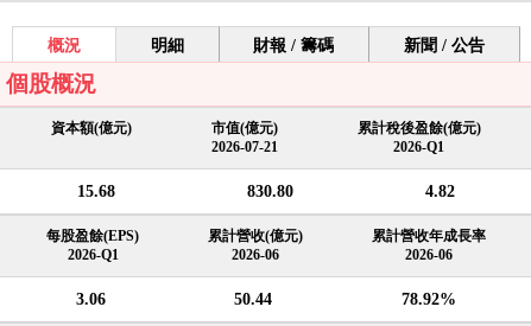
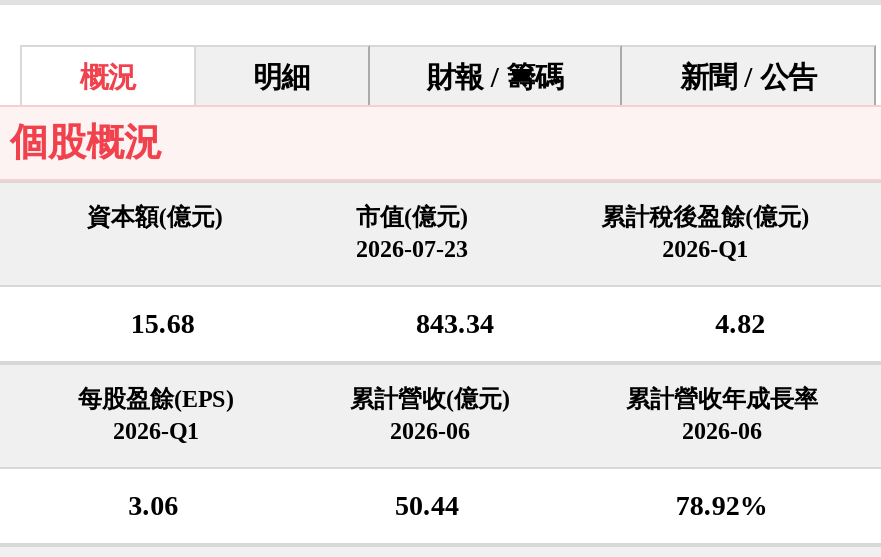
[211,139,278,155] 2026-07-21 -> [356,235,468,263] 2026-07-23
[247,181,293,200] 830.80 -> [416,307,494,339] 843.34

